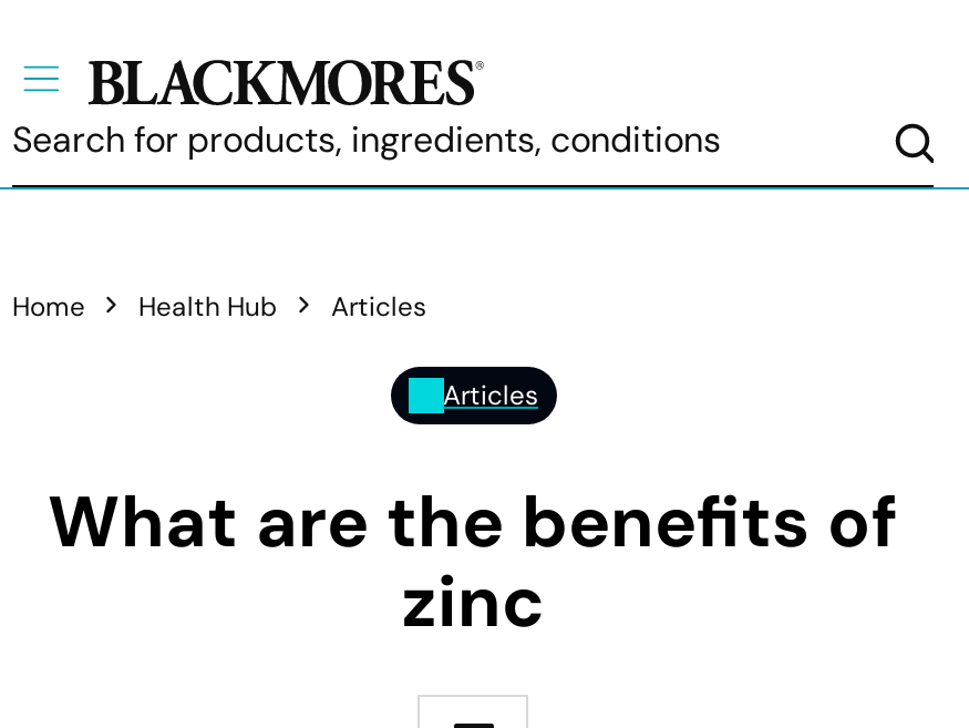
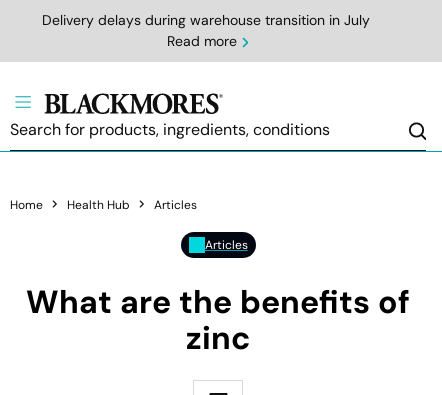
none -> [42,11,370,50] Delivery delays during warehouse transition in July | Read more

